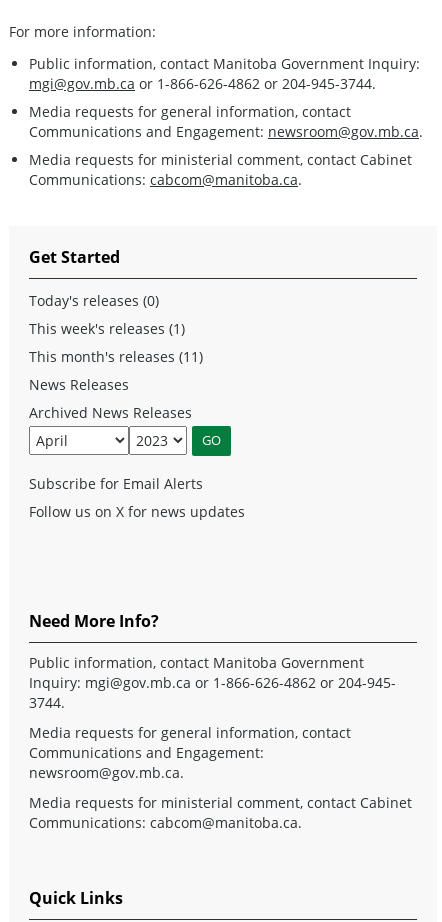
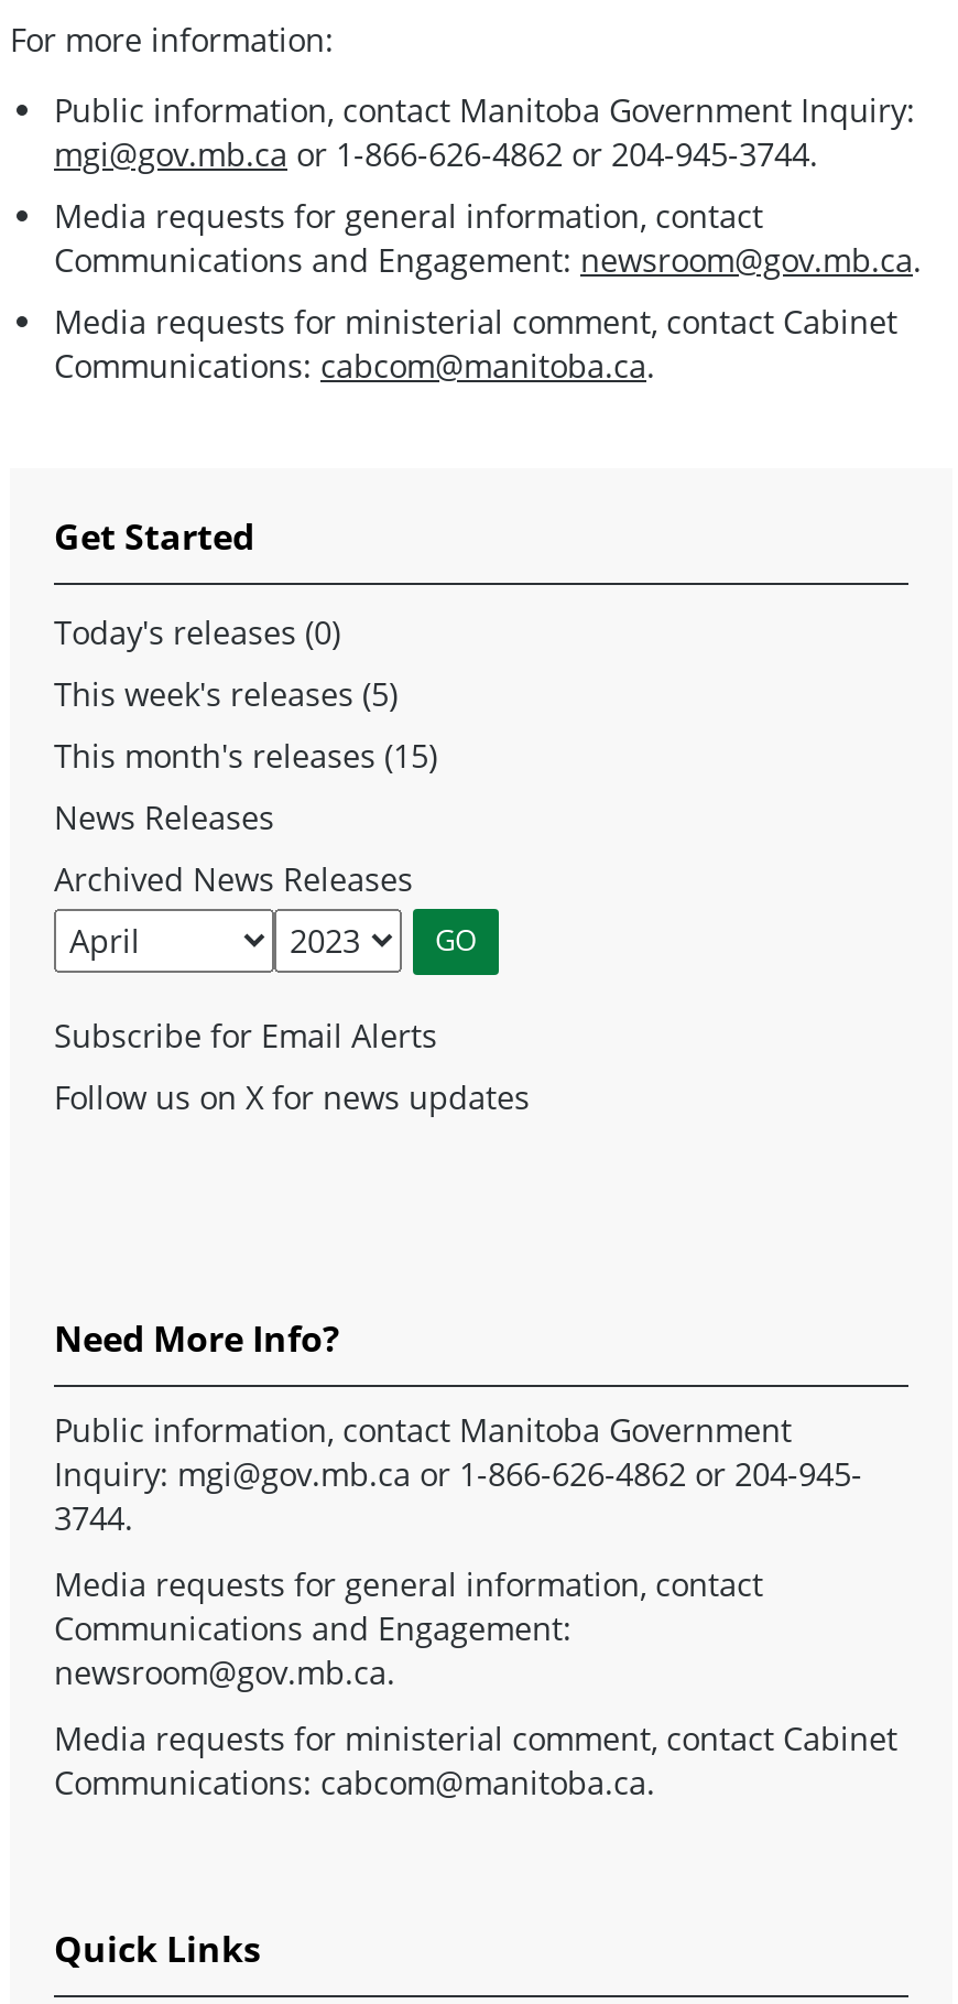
[29,319,185,338] This week's releases (1) -> [54,673,398,715] This week's releases (5)
[29,347,203,366] This month's releases (11) -> [54,734,437,776] This month's releases (15)

